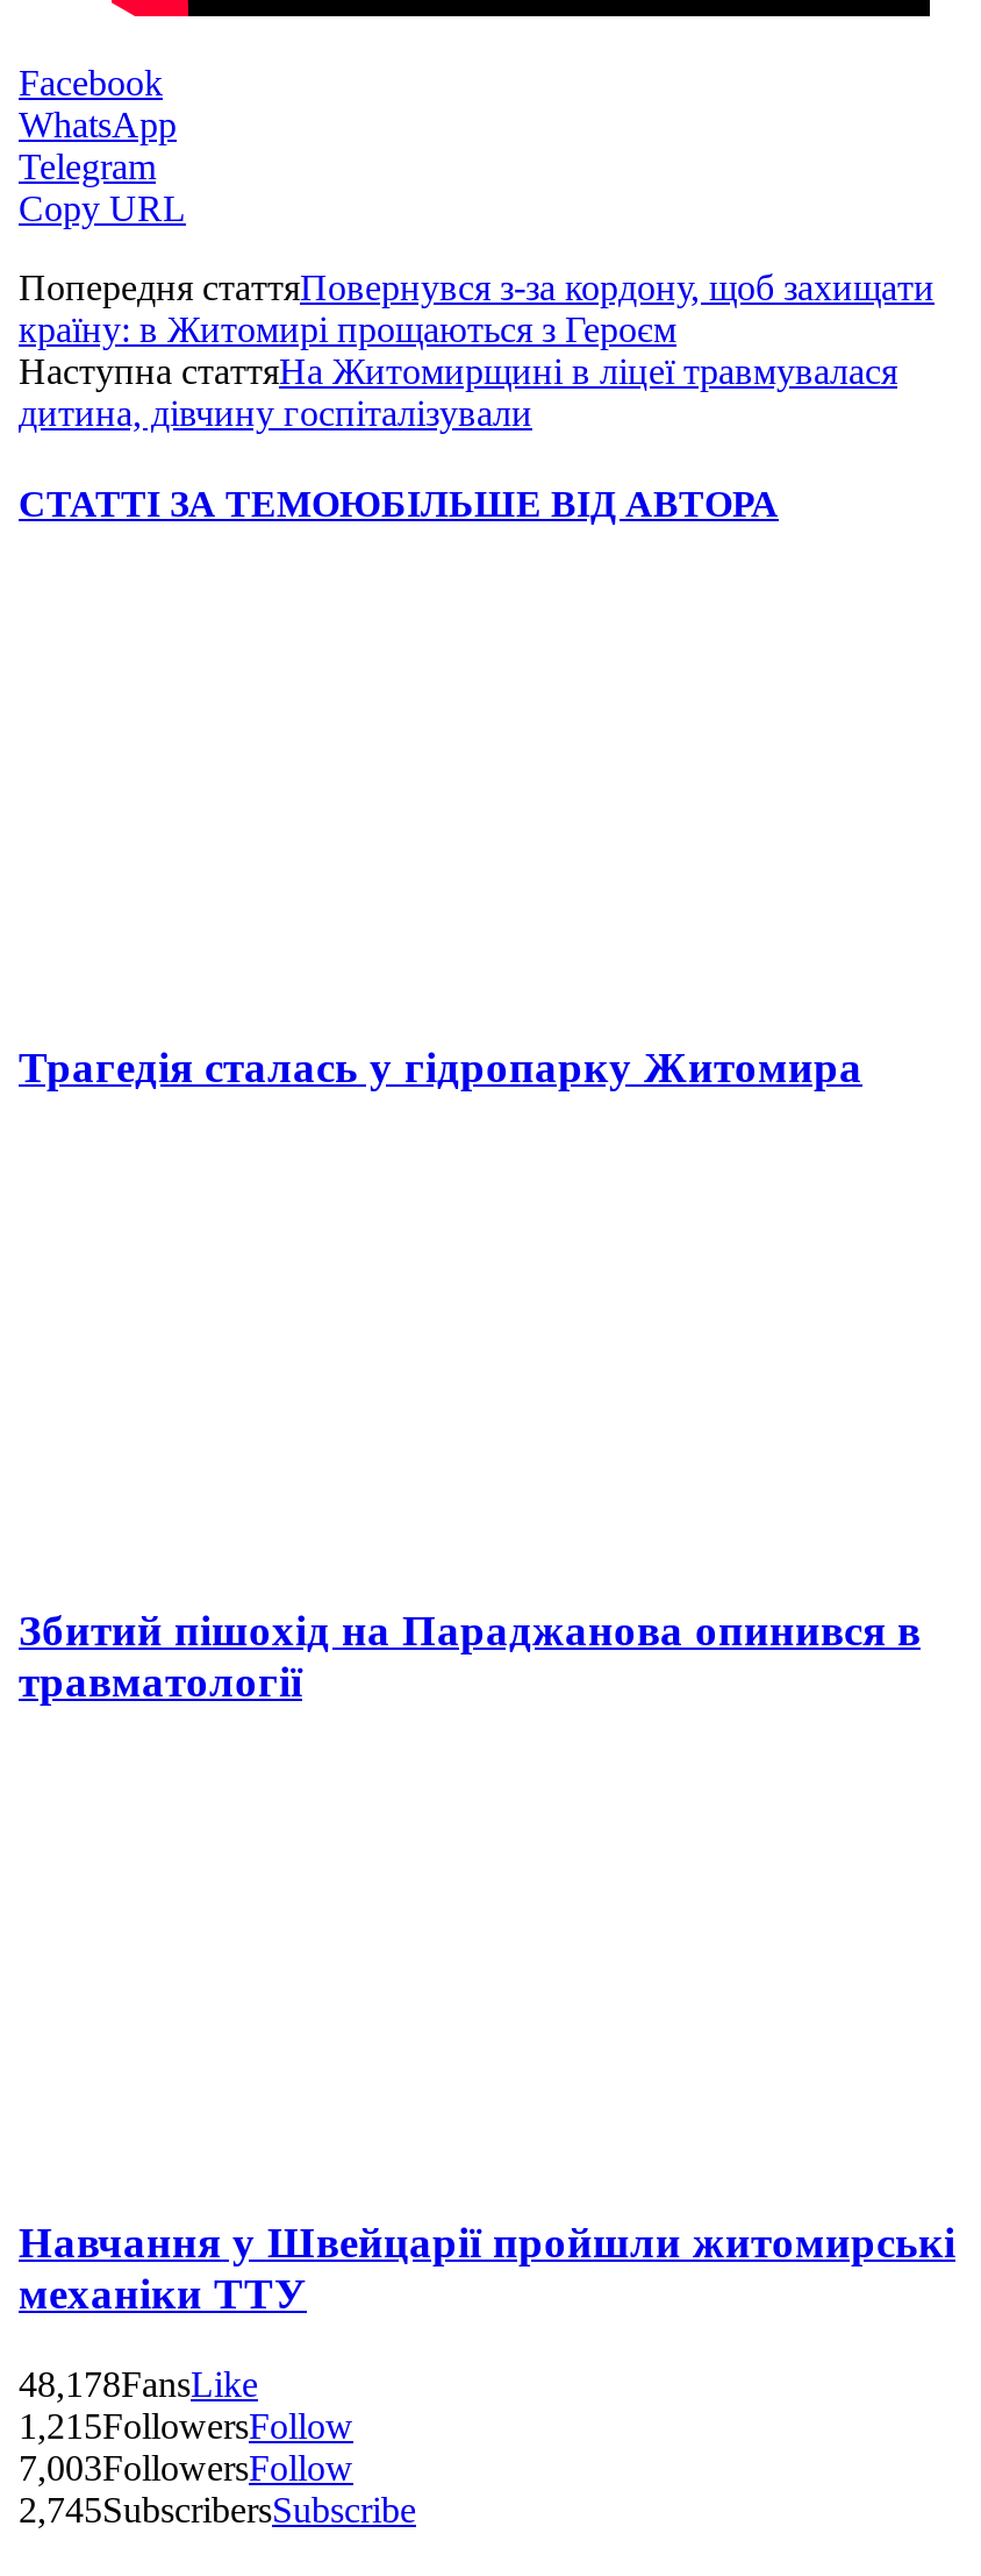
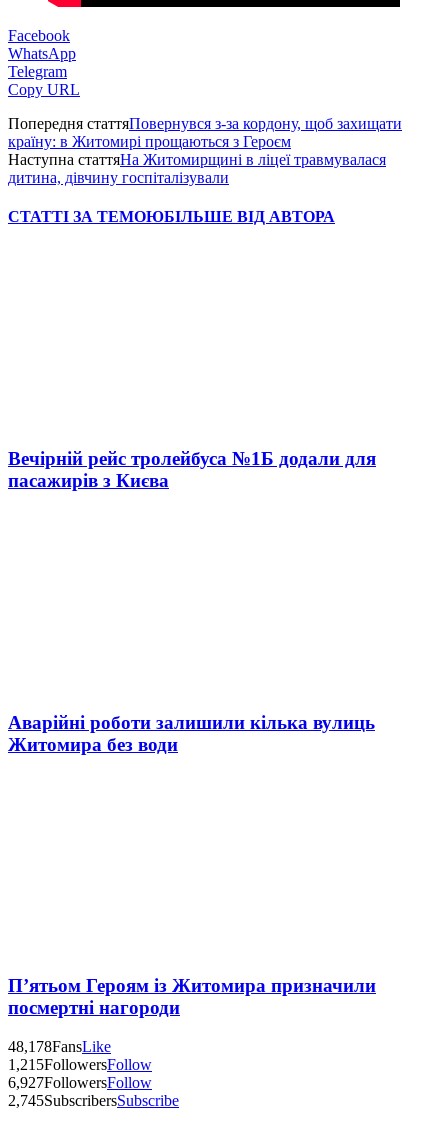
[19,1043,862,1092] Трагедія сталась у гідропарку Житомира -> [8,448,376,491] Вечірній рейс тролейбуса №1Б додали для | пасажирів з Києва
[19,1604,921,1705] Збитий пішохід на Параджанова опинився в | травматології -> [8,711,375,754] Аварійні роботи залишили кілька вулиць | Житомира без води
[19,2217,955,2317] Навчання у Швейцарії пройшли житомирські | механіки ТТУ -> [8,975,376,1018] П’ятьом Героям із Житомира призначили | посмертні нагороди
[19,2447,353,2487] 7,003FollowersFollow -> [8,1074,152,1091] 6,927FollowersFollow

